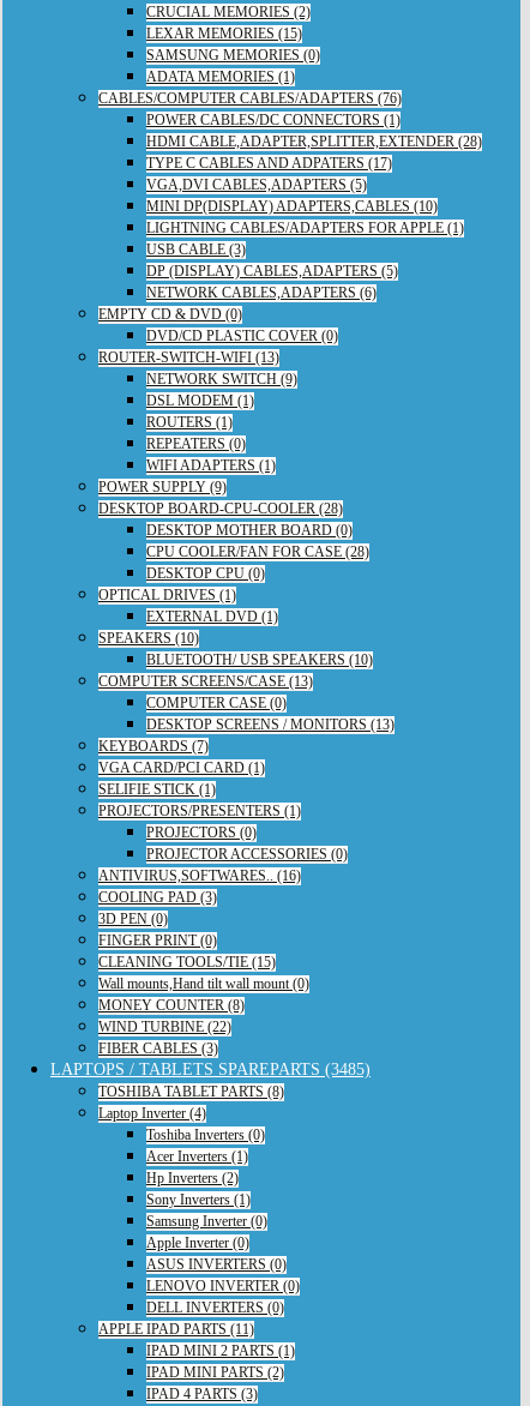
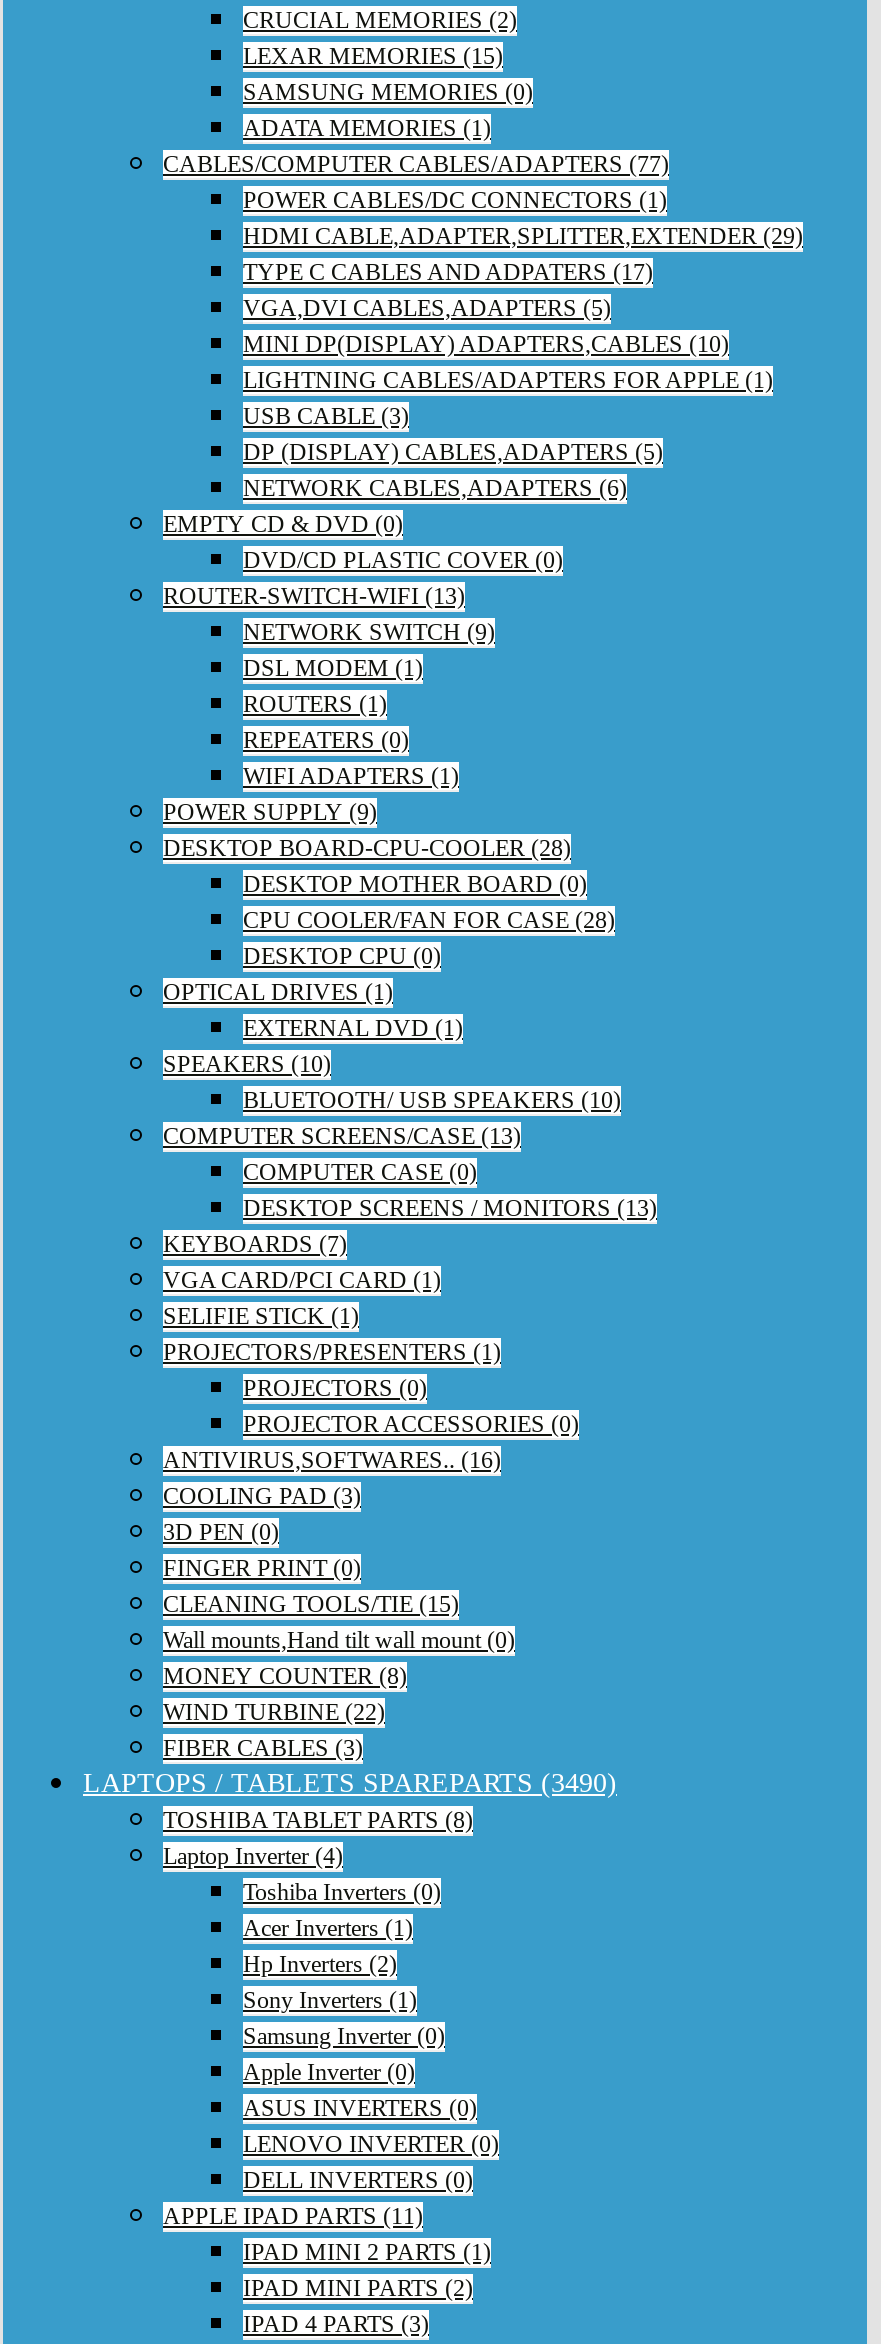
[98,90,402,107] CABLES/COMPUTER CABLES/ADAPTERS (76) -> [163,150,669,178] CABLES/COMPUTER CABLES/ADAPTERS (77)
[146,133,482,150] HDMI CABLE,ADAPTER,SPLITTER,EXTENDER (28) -> [243,222,803,250] HDMI CABLE,ADAPTER,SPLITTER,EXTENDER (29)
[50,1061,371,1079] LAPTOPS / TABLETS SPAREPARTS (3485) -> [83,1768,617,1798] LAPTOPS / TABLETS SPAREPARTS (3490)

